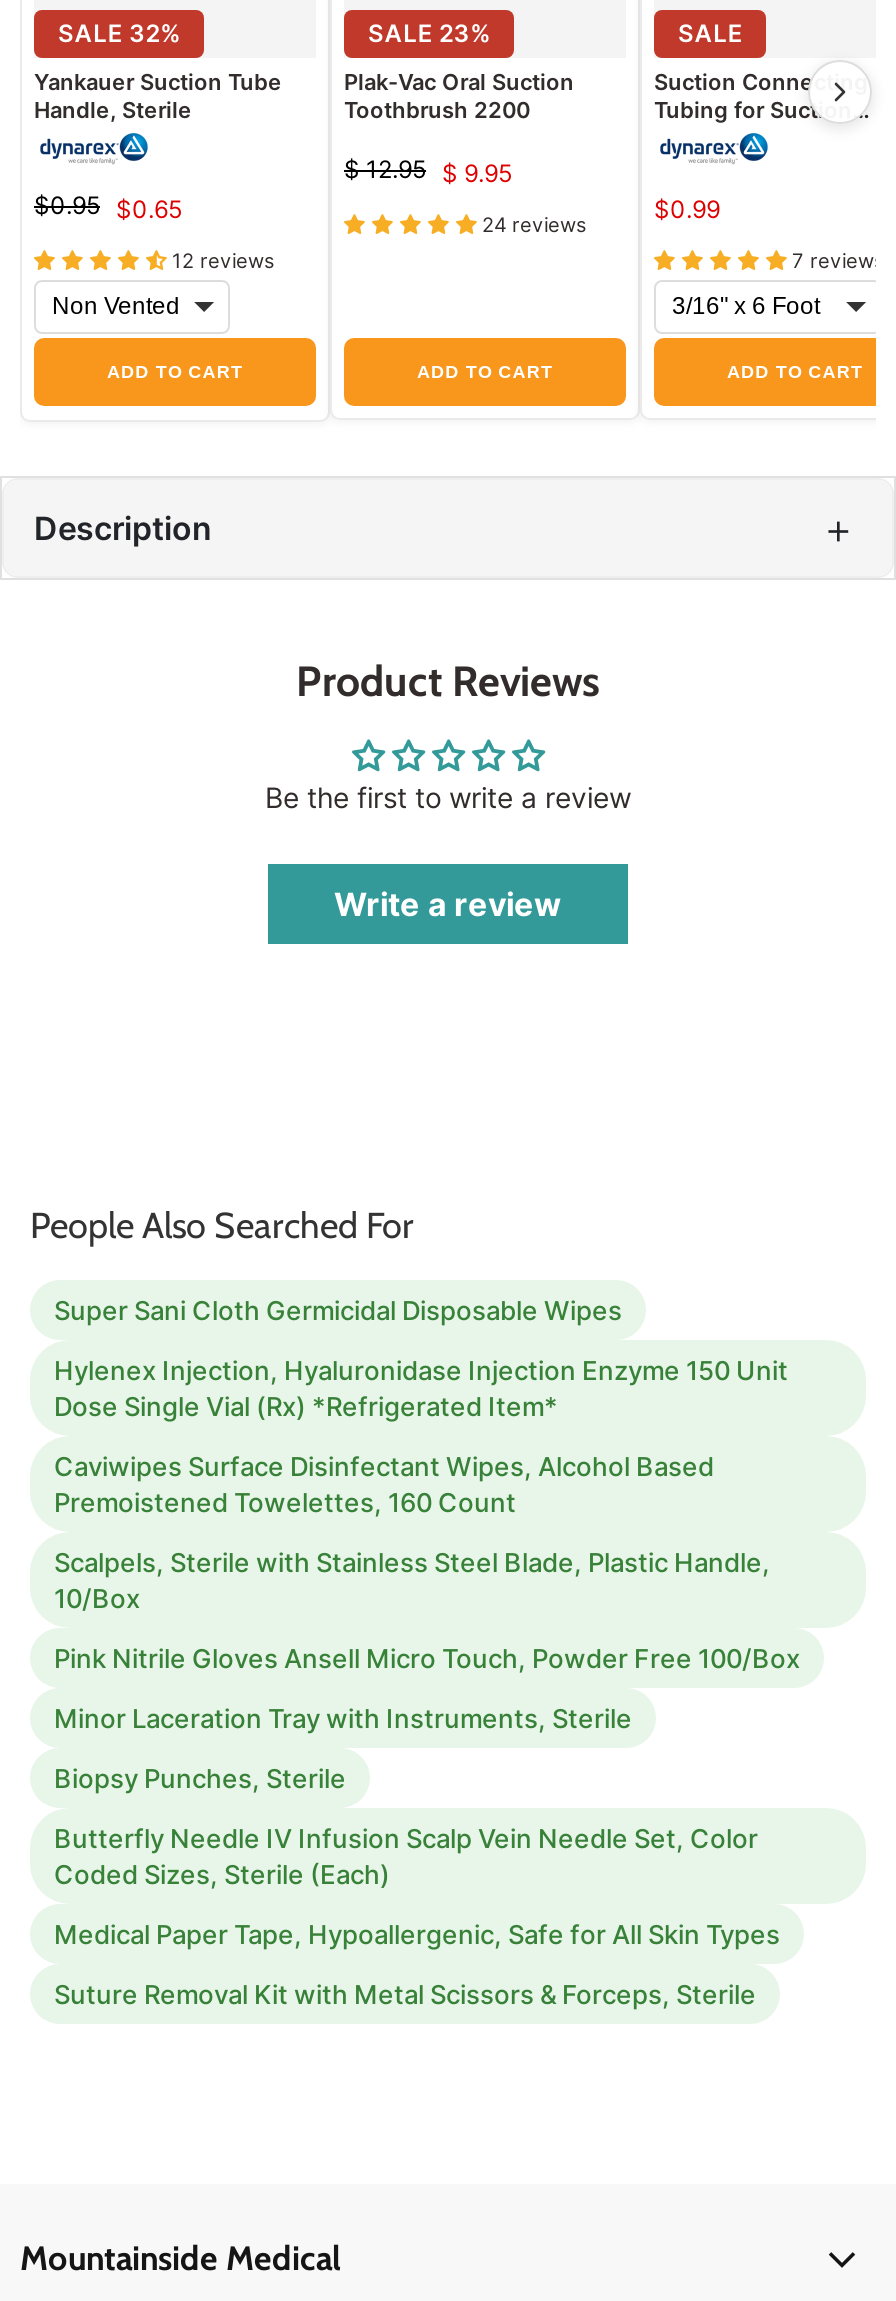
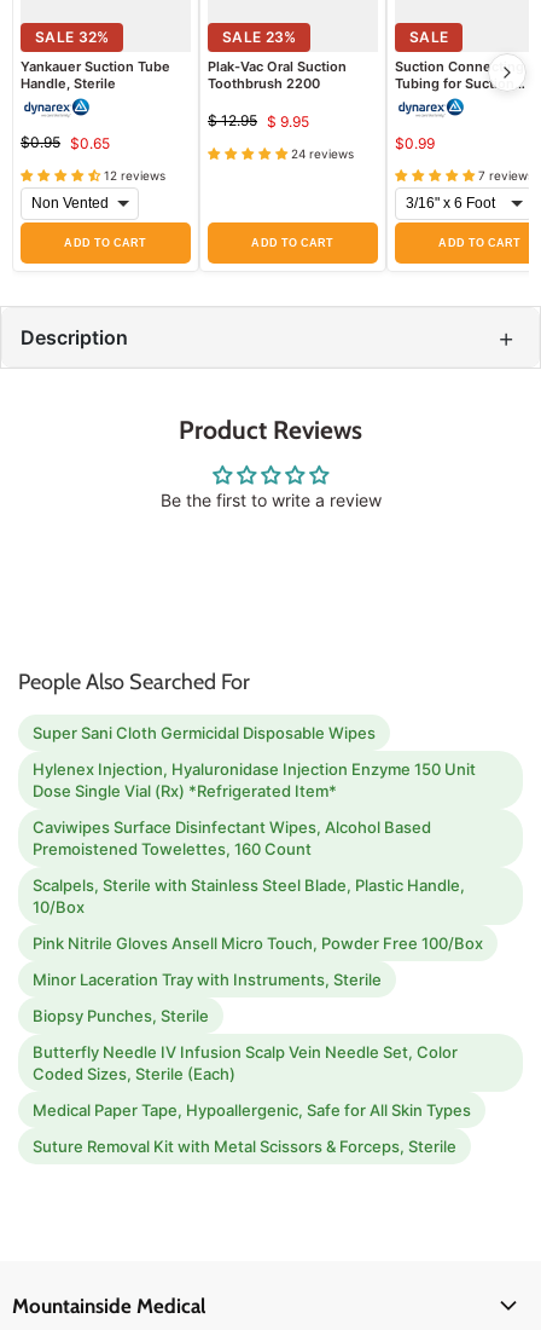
[334,885,562,925] Write a review -> none

